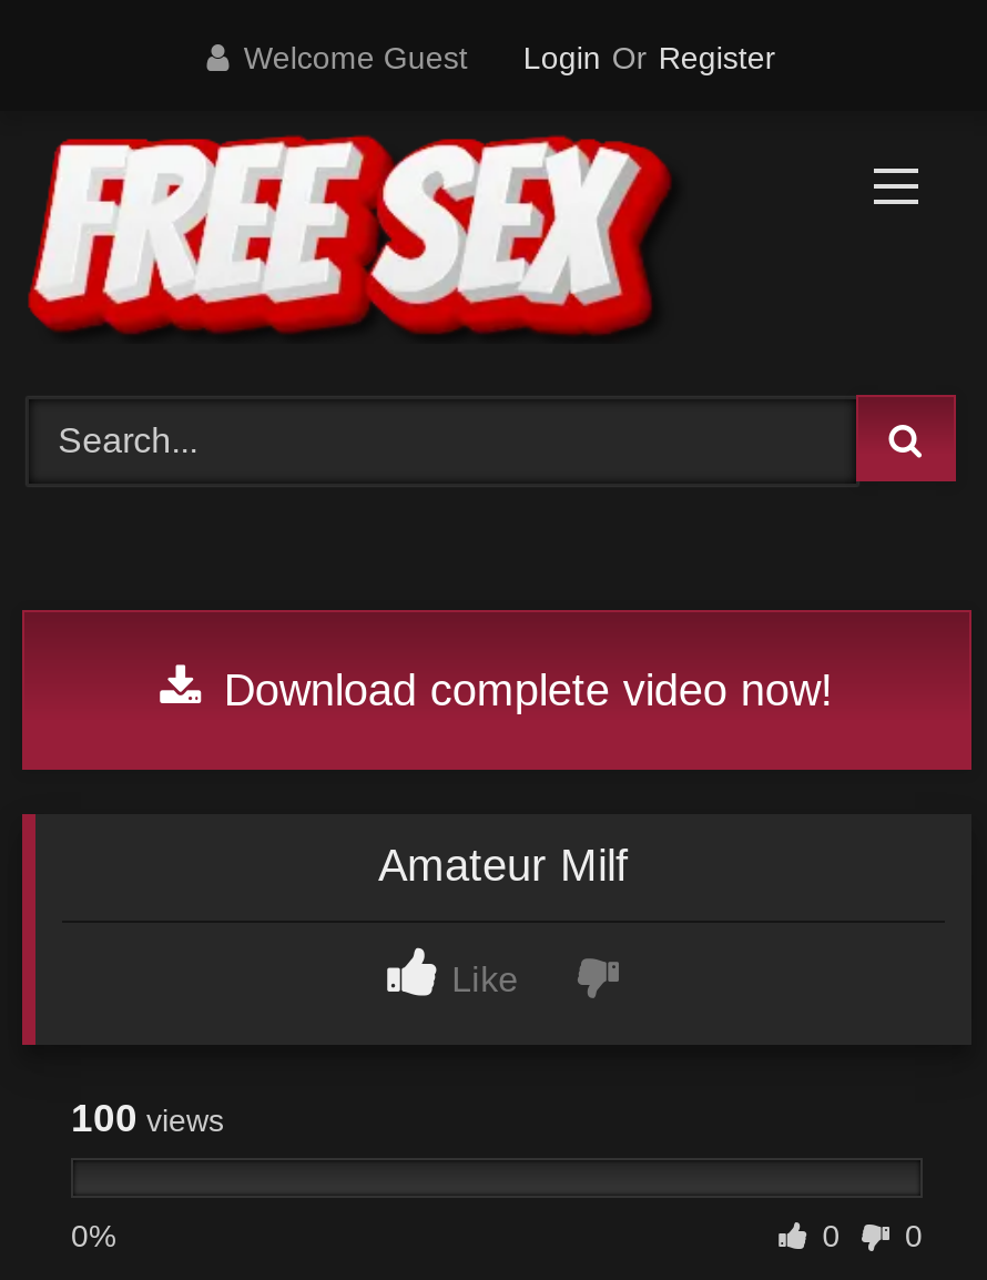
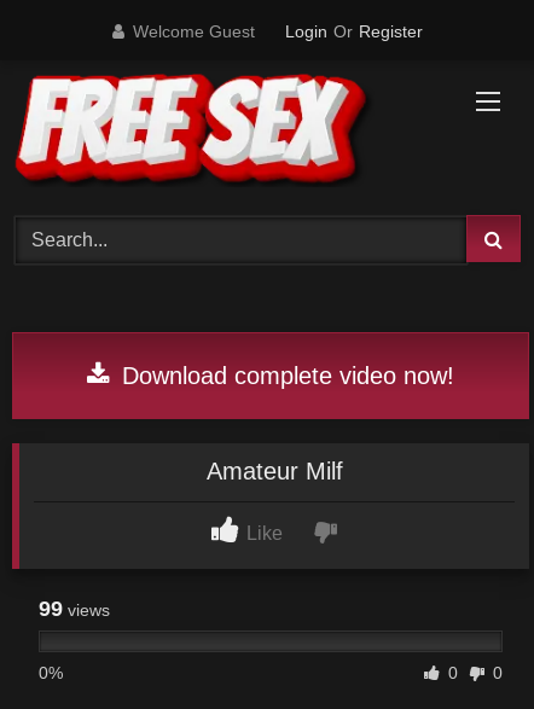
[71,1095,224,1140] 100 views -> [39,596,110,621] 99 views

